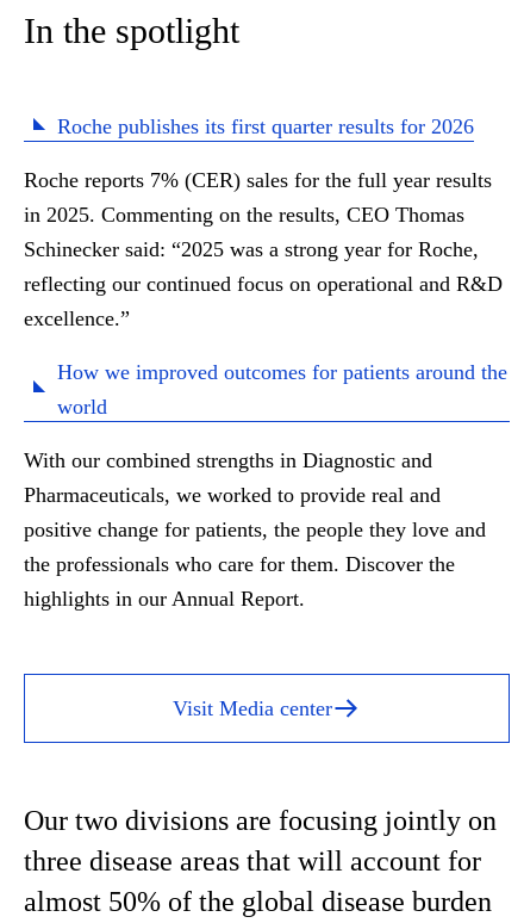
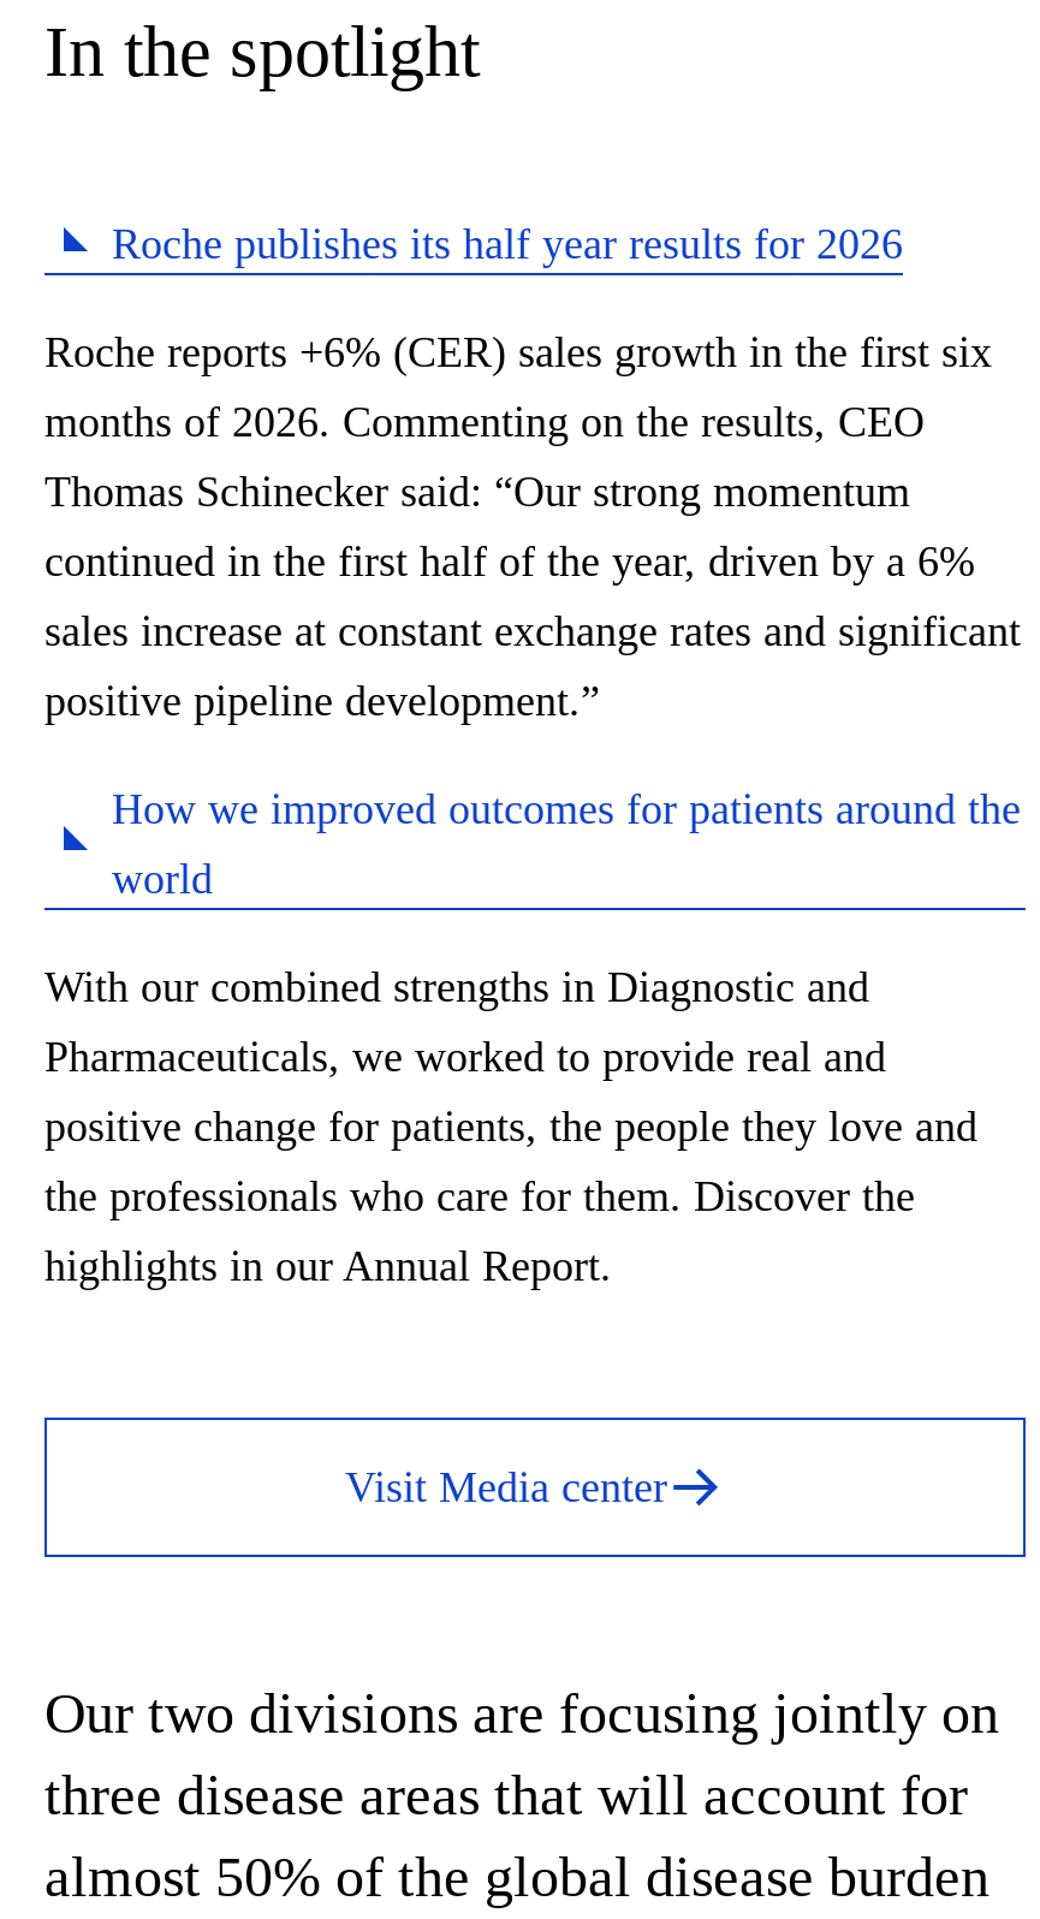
[57,114,474,138] Roche publishes its first quarter results for 2026 -> [112,220,903,268] Roche publishes its half year results for 2026
[24,168,503,330] Roche reports 7% (CER) sales for the full year results | in 2025. Commenting on the results, CEO Thomas | Schinecker said: “2025 was a strong year for Roche, | reflecting our continued focus on operational and R&D | excellence.” -> [44,328,1021,725] Roche reports +6% (CER) sales growth in the first six | months of 2026. Commenting on the results, CEO | Thomas Schinecker said: “Our strong momentum | continued in the first half of the year, driven by a 6% | sales increase at constant exchange rates and significant | positive pipeline development.”

